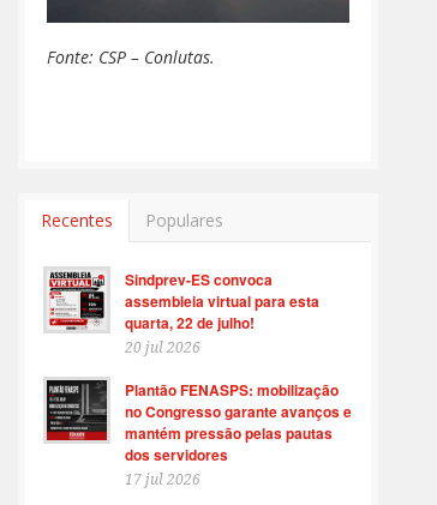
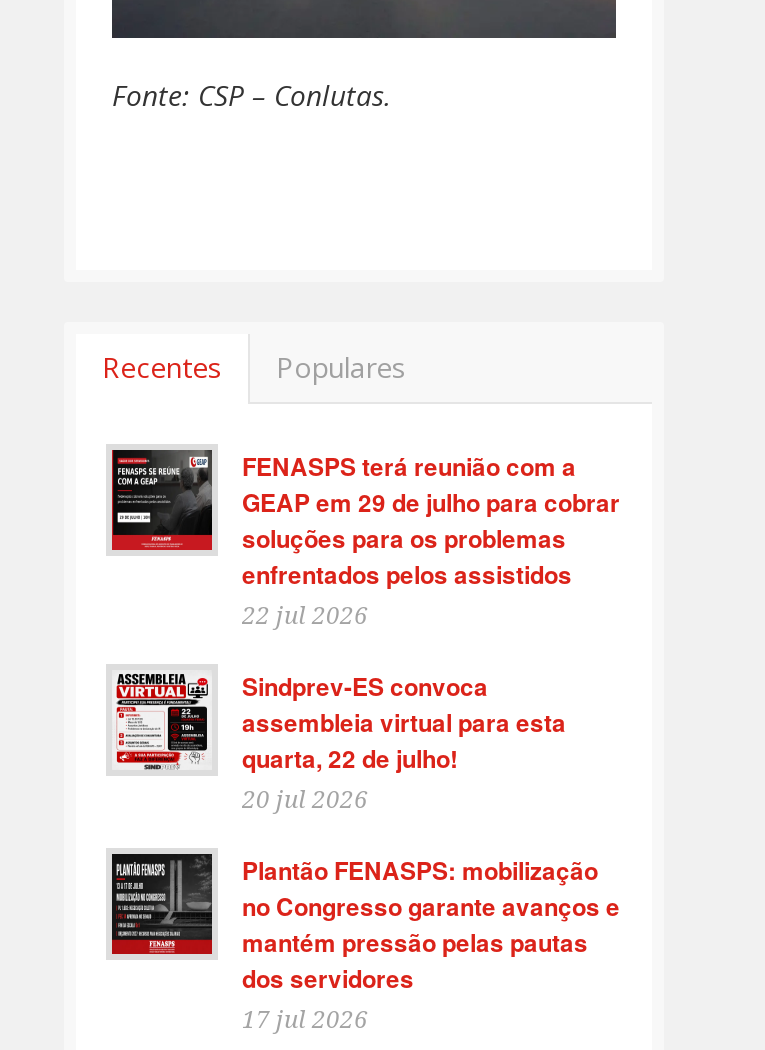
none -> [110,448,620,631] [image] | FENASPS terá reunião com a | GEAP em 29 de julho para cobrar | soluções para os problemas | enfrentados pelos assistidos | 22 jul 2026

